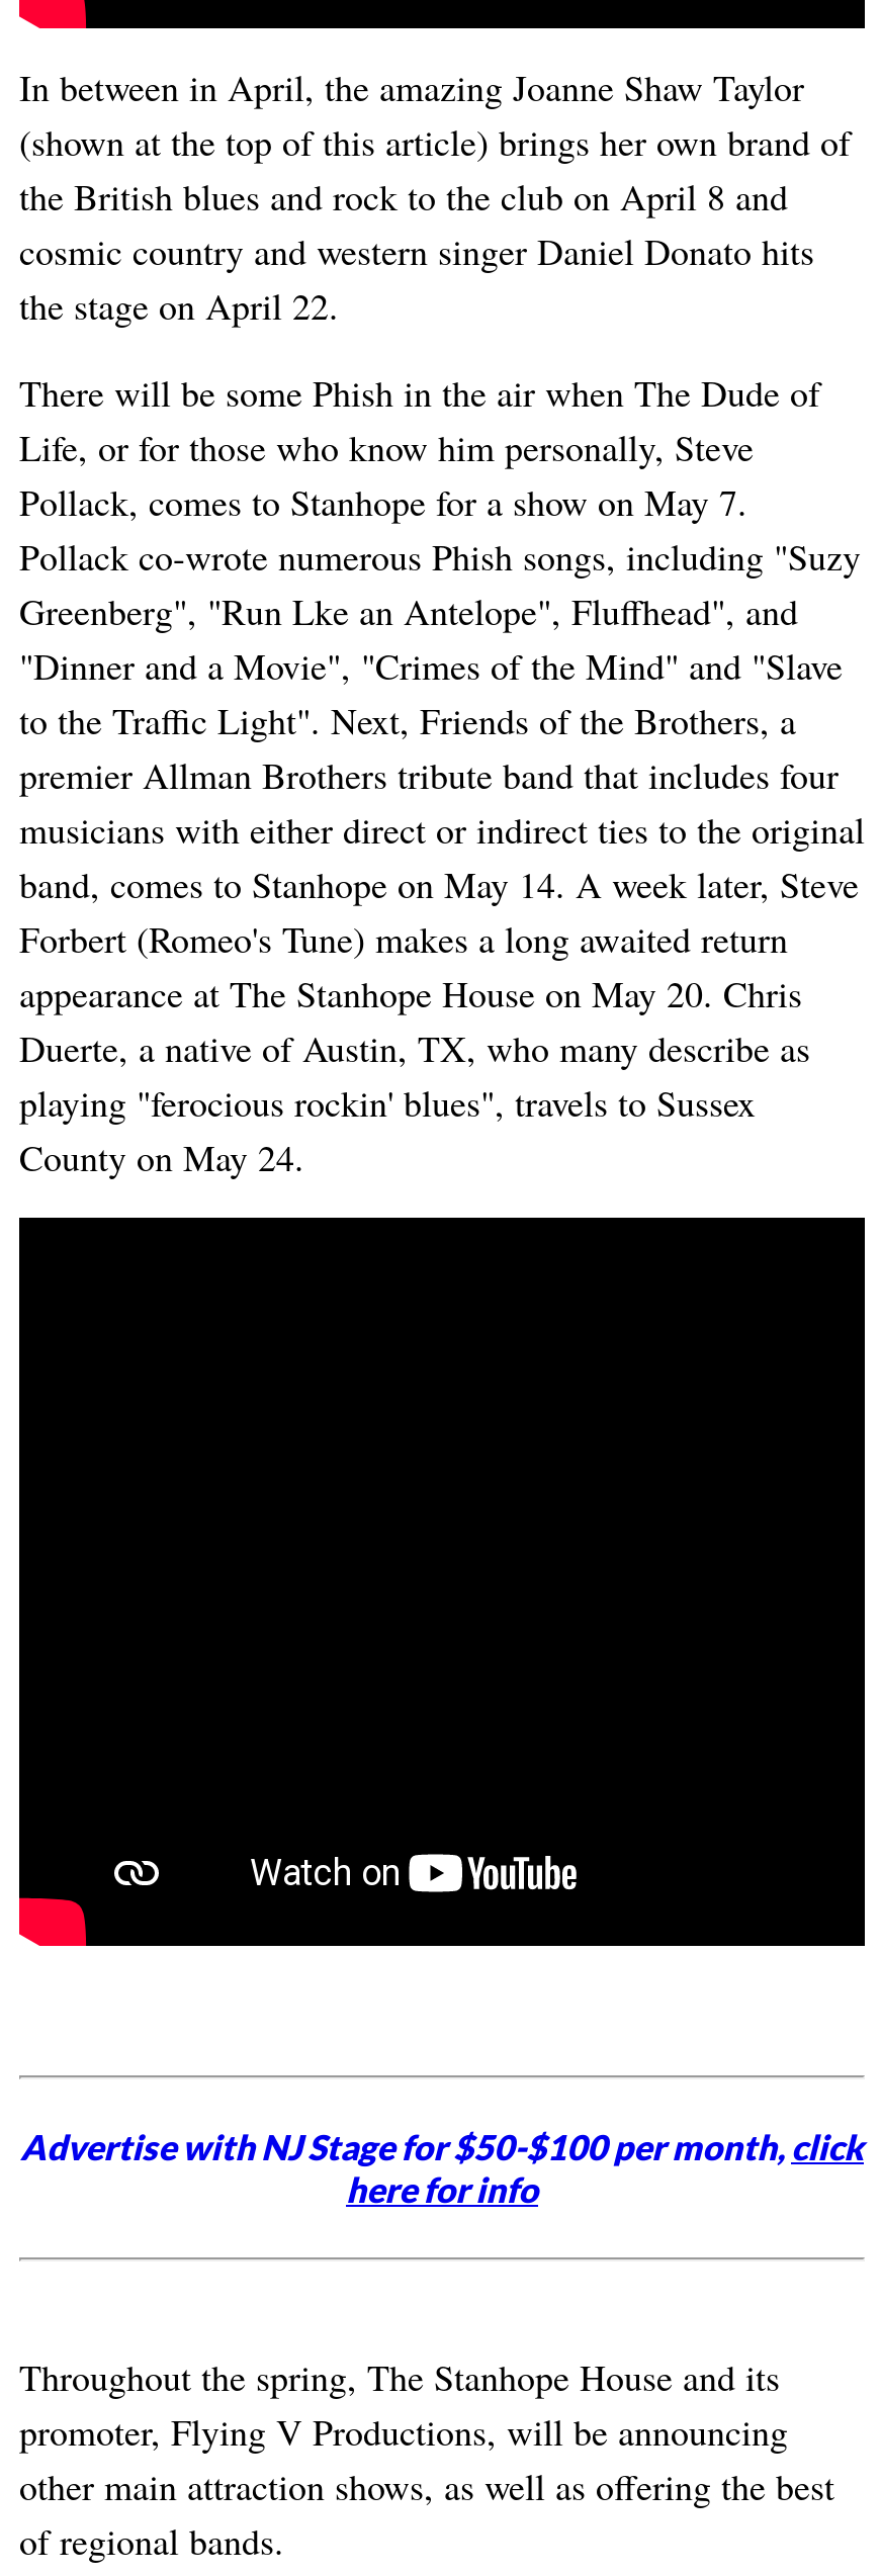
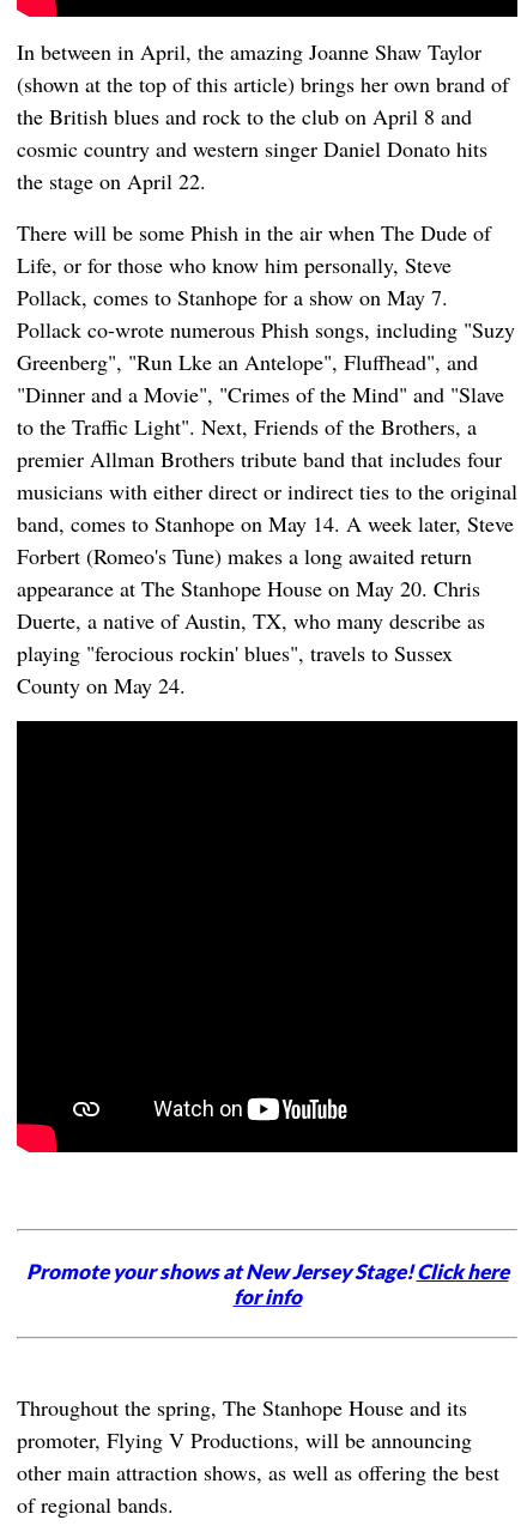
[20,2126,864,2211] Advertise with NJ Stage for $50-$100 per month, click | here for info -> [26,1259,508,1309] Promote your shows at New Jersey Stage! Click here | for info

